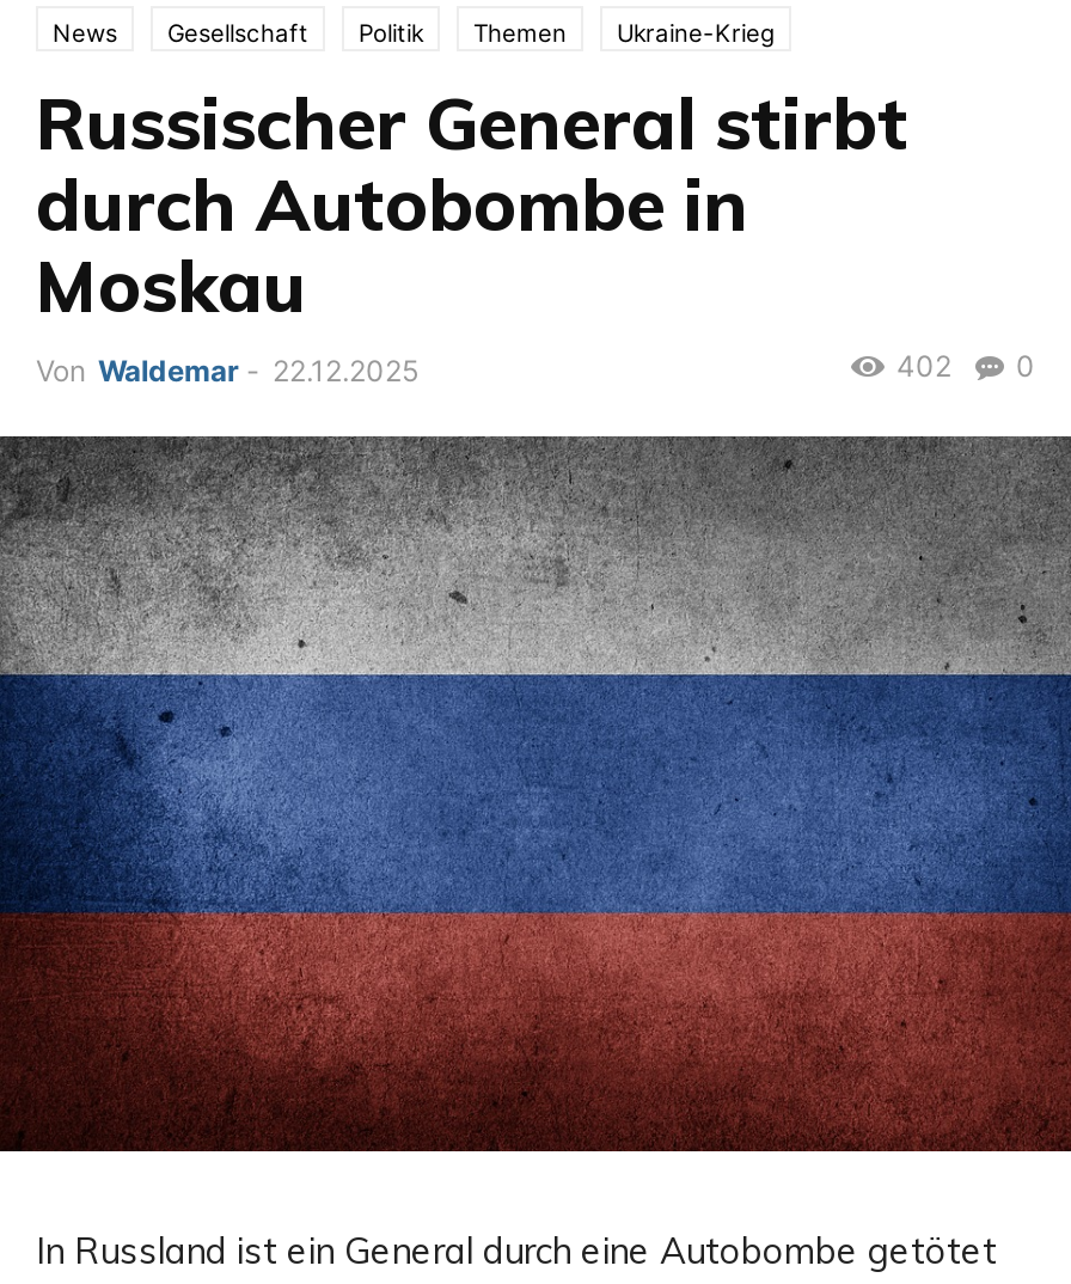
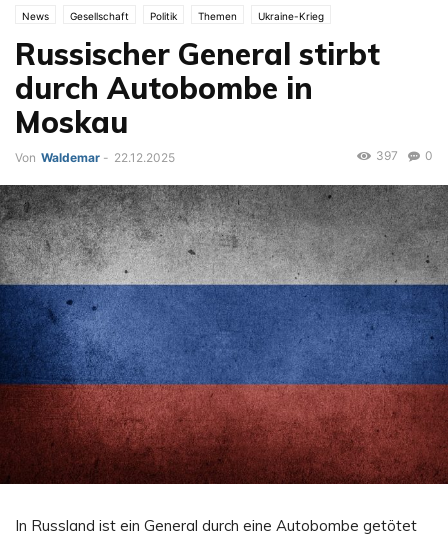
[896,348,1035,384] 402 0 -> [376,148,433,163] 397 0

